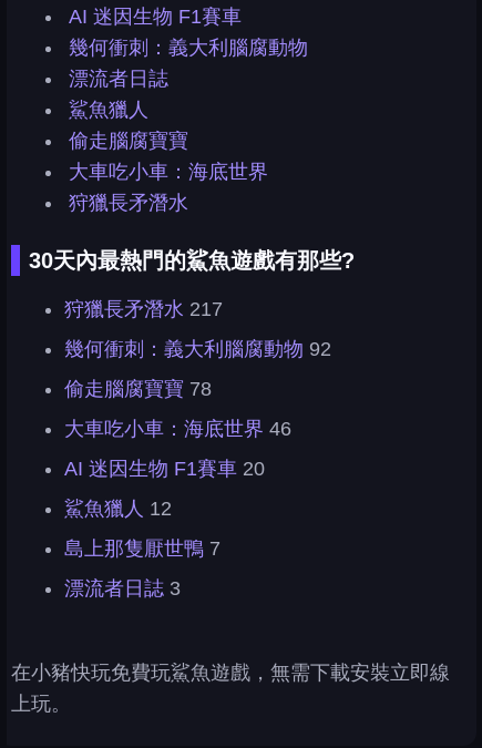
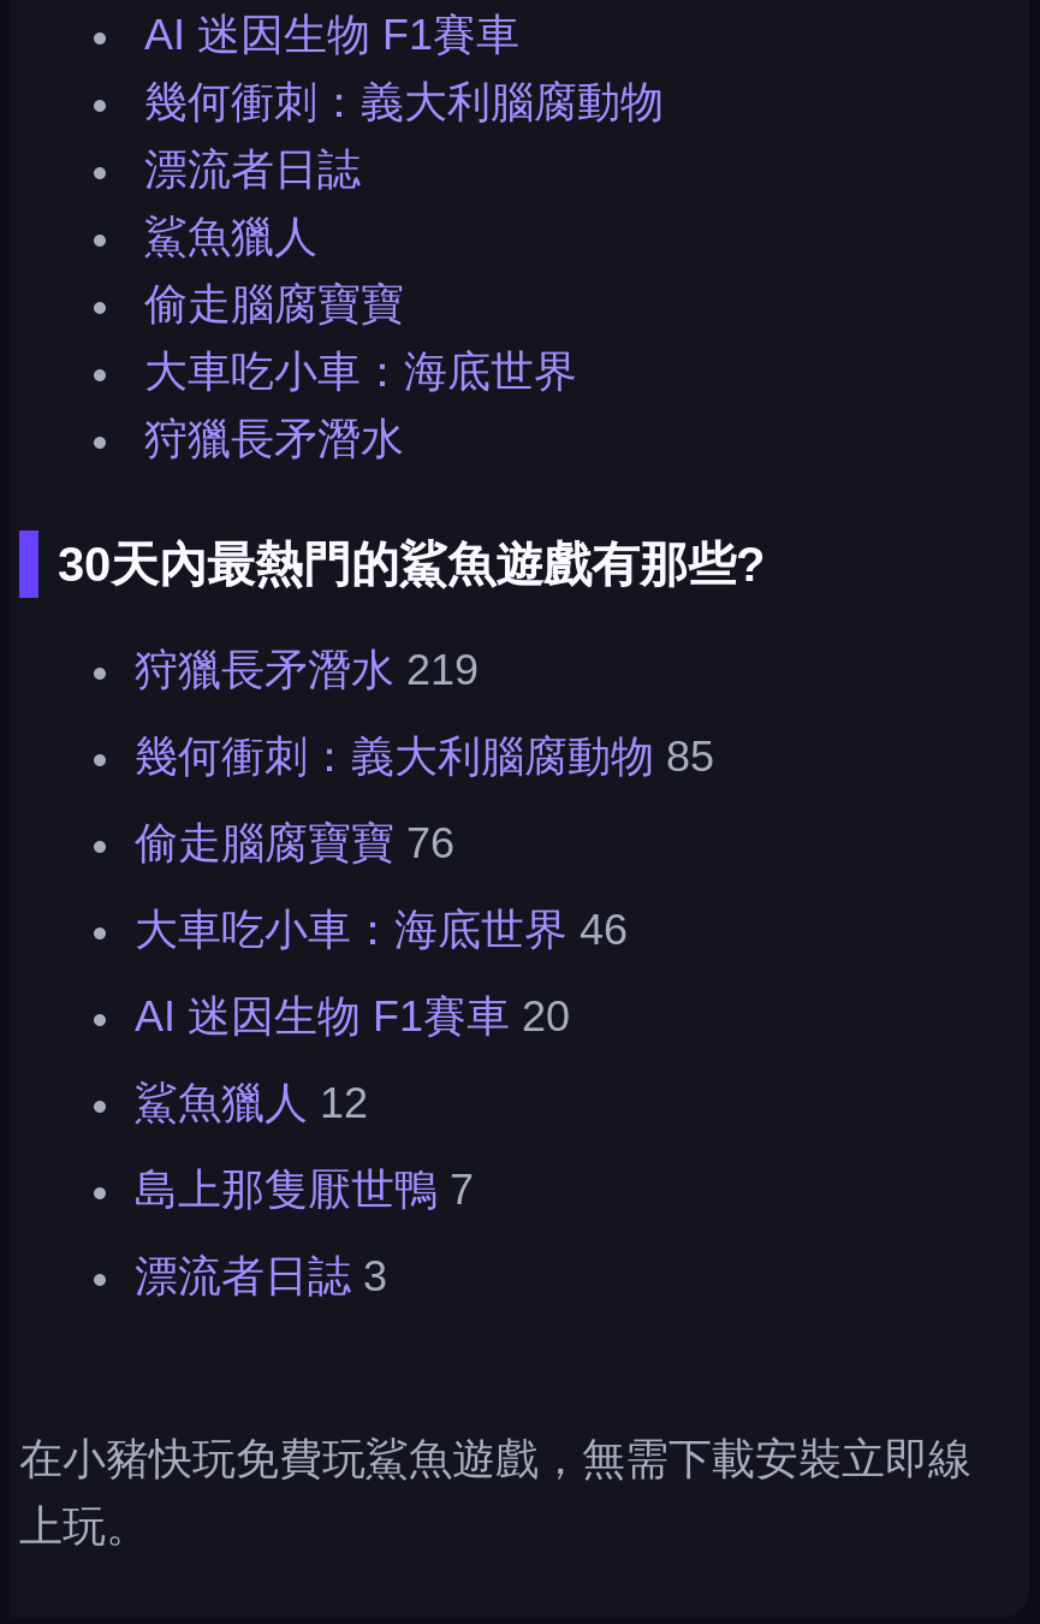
[64,298,223,320] 狩獵長矛潛水 217 -> [135,646,479,694] 狩獵長矛潛水 219
[64,338,331,360] 幾何衝刺：義大利腦腐動物 92 -> [135,733,714,781] 幾何衝刺：義大利腦腐動物 85
[64,378,212,400] 偷走腦腐寶寶 78 -> [135,819,454,867] 偷走腦腐寶寶 76

